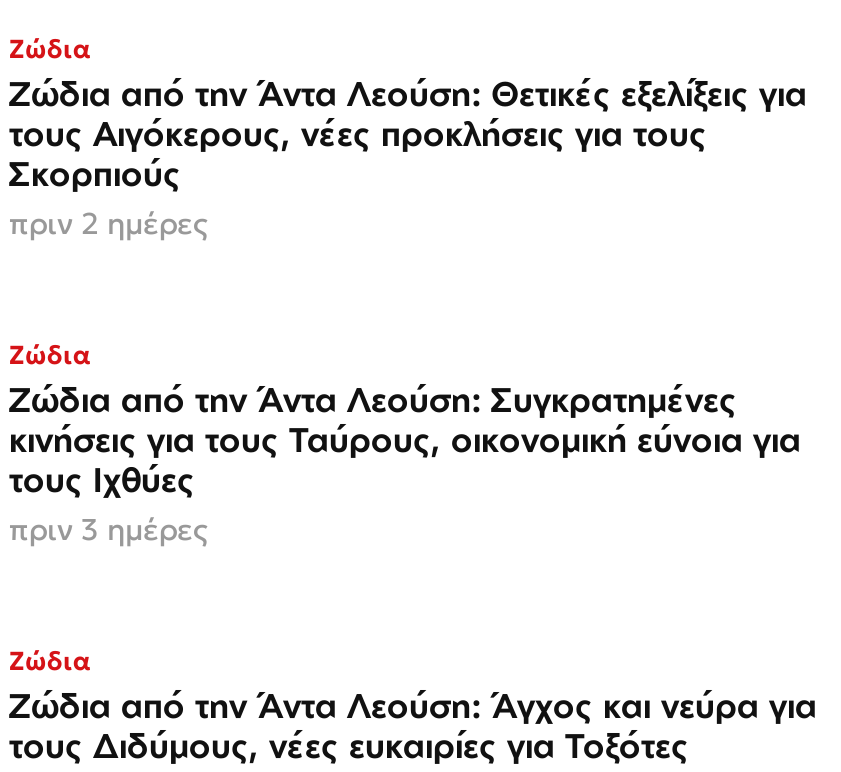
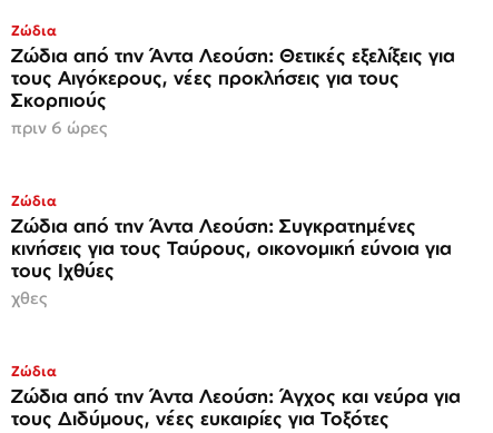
[9,204,207,242] πριν 2 ημέρες -> [11,117,107,138] πριν 6 ώρες
[9,510,207,548] πριν 3 ημέρες -> [11,287,47,309] χθες

